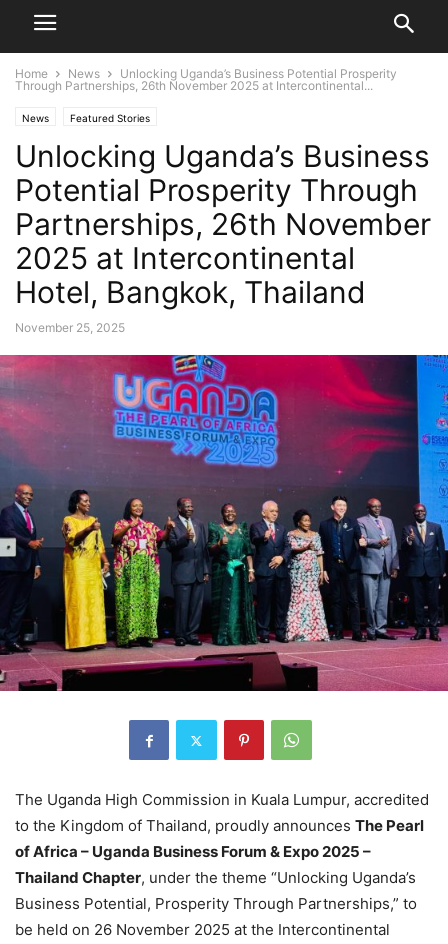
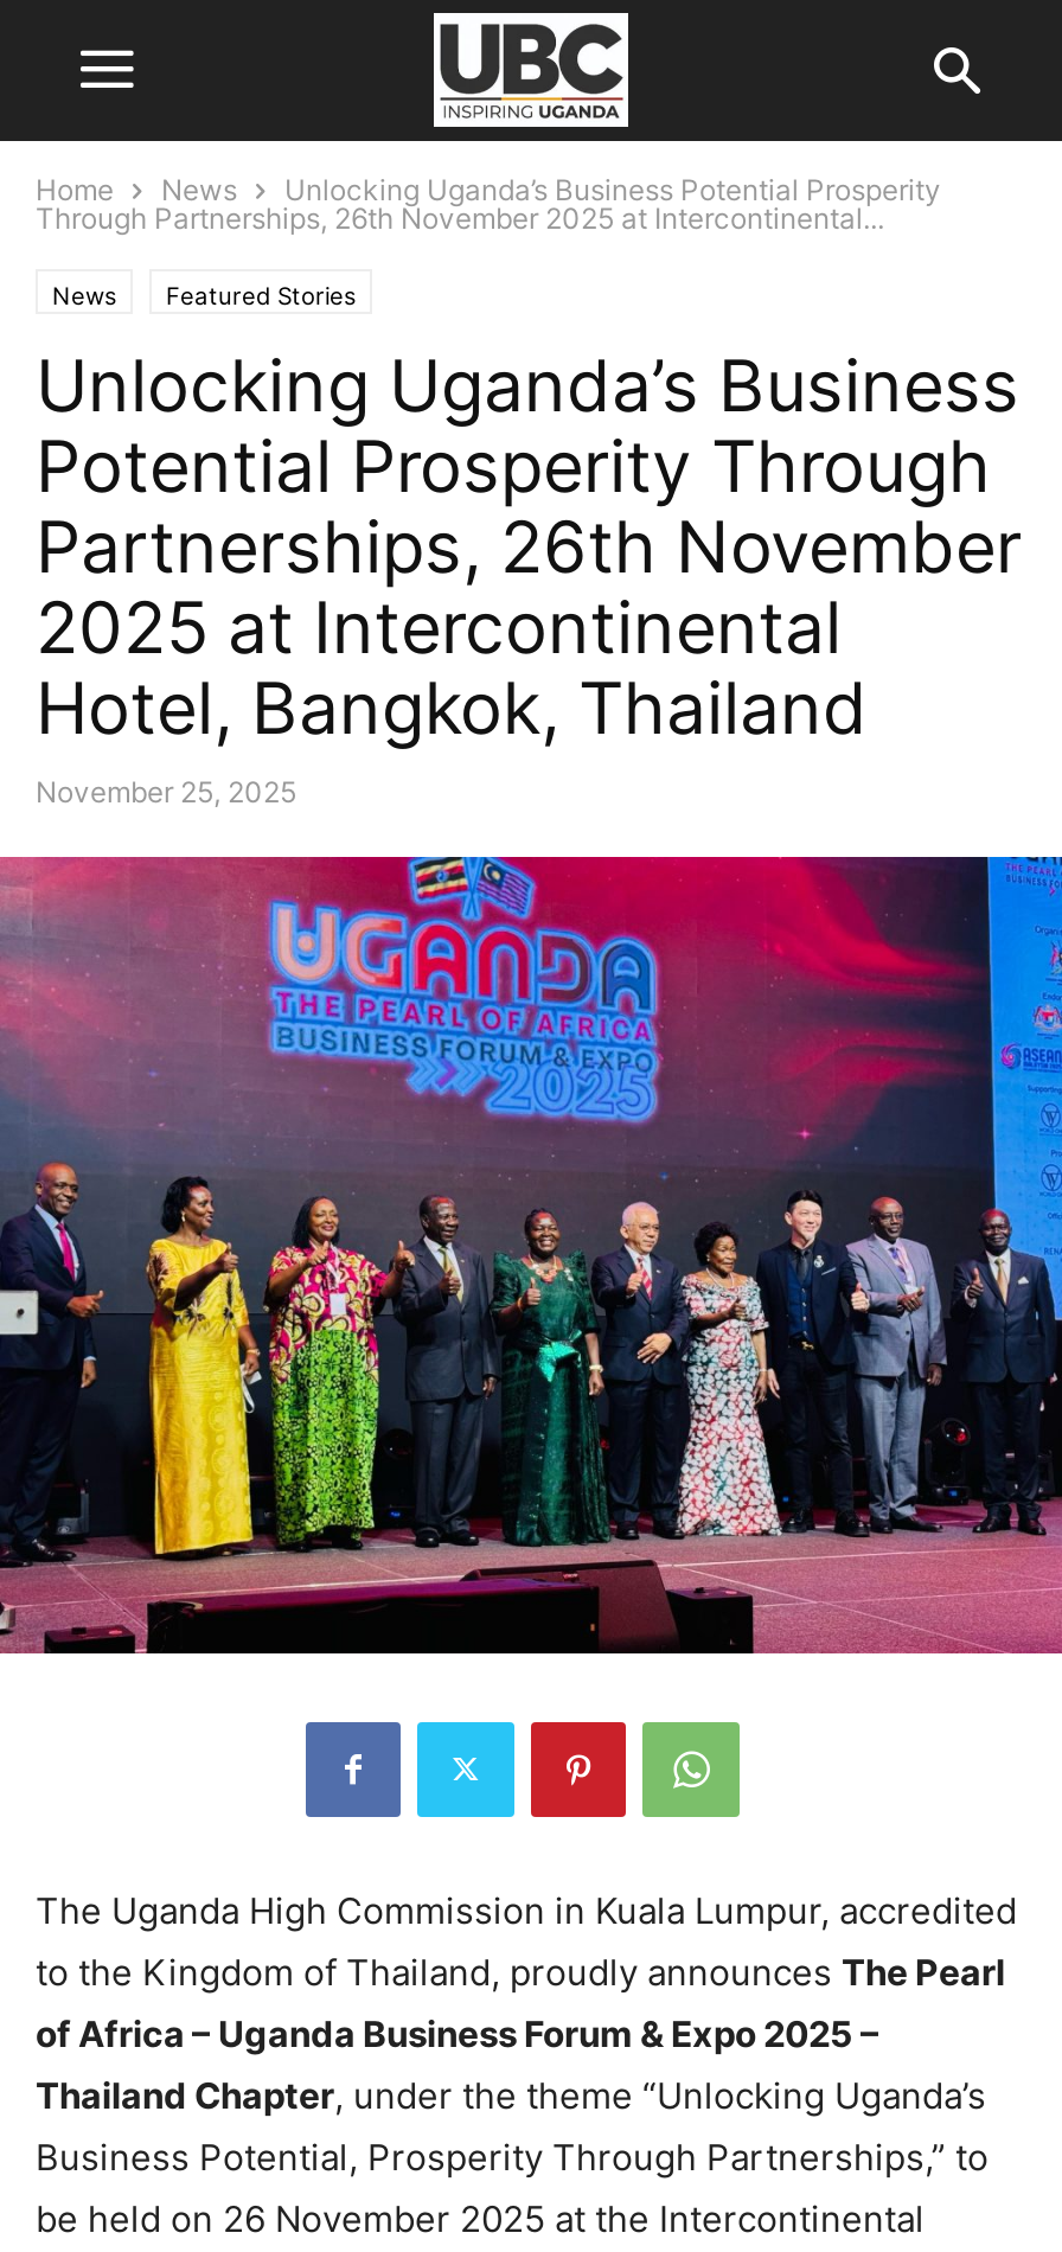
none -> [431,11,631,129] [image]

